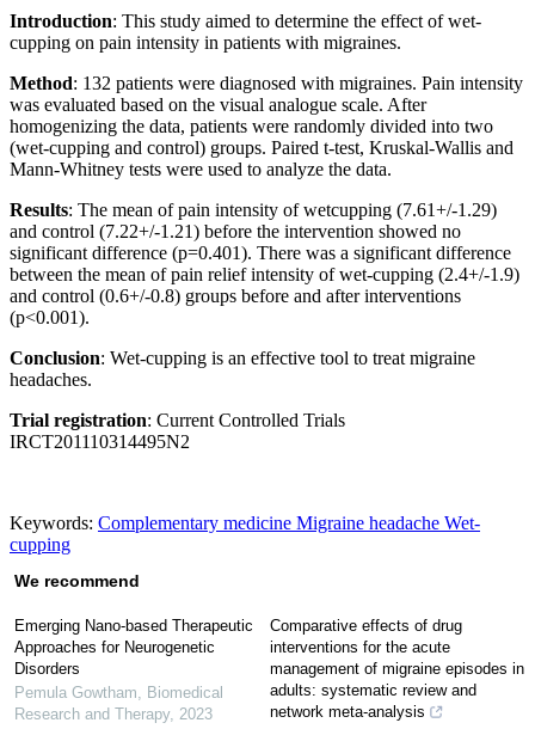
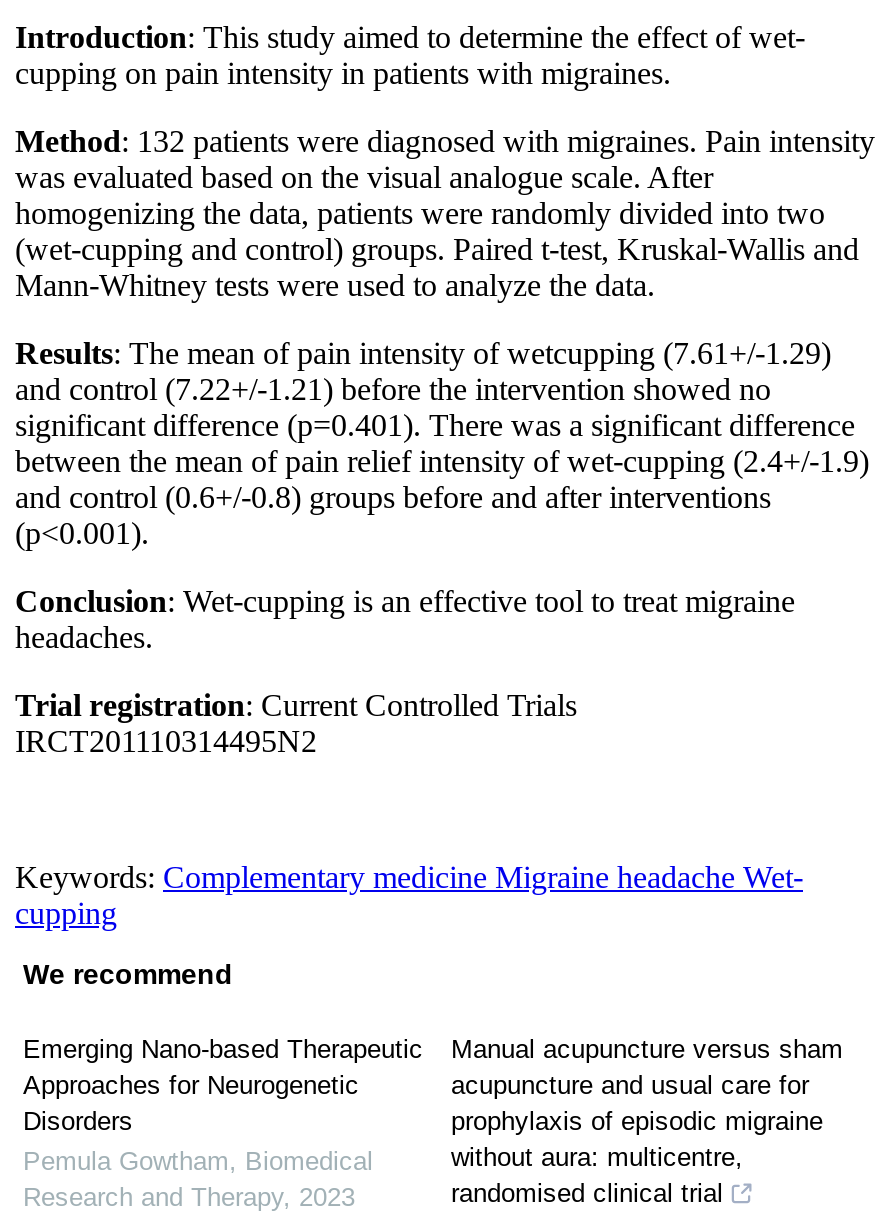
[270,617,524,721] Comparative effects of drug | interventions for the acute | management of migraine episodes in | adults: systematic review and | network meta-analysis -> [451,1034,843,1208] Manual acupuncture versus sham | acupuncture and usual care for | prophylaxis of episodic migraine | without aura: multicentre, | randomised clinical trial

